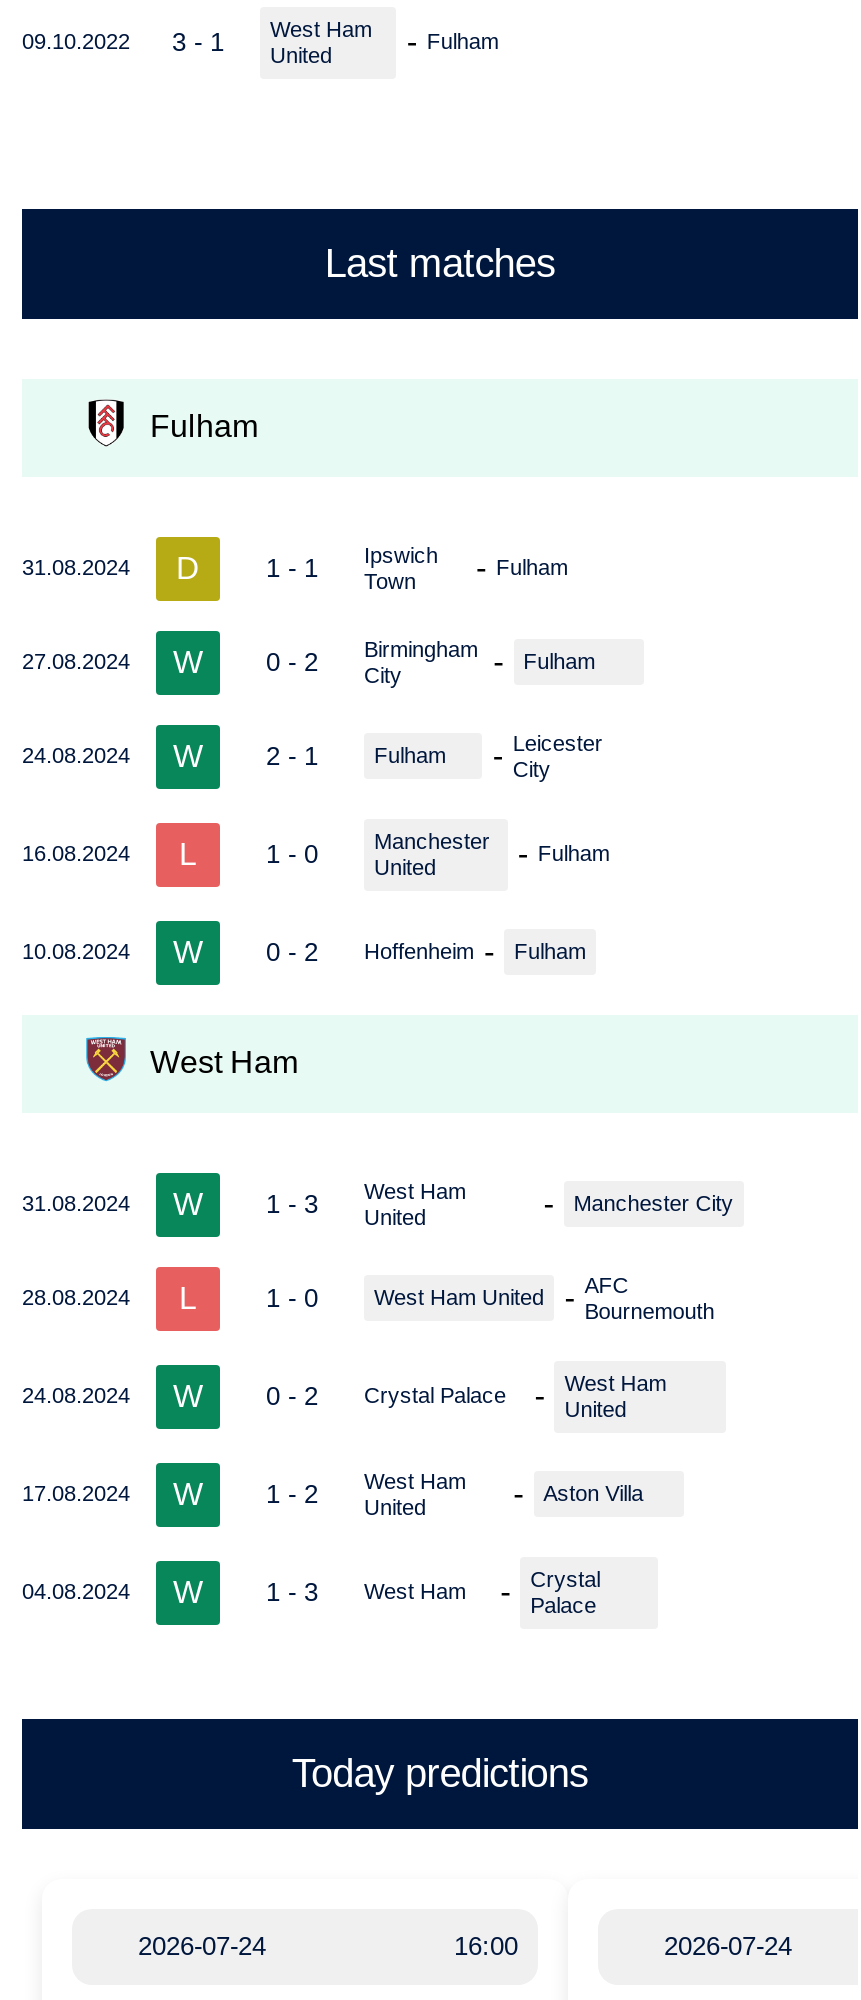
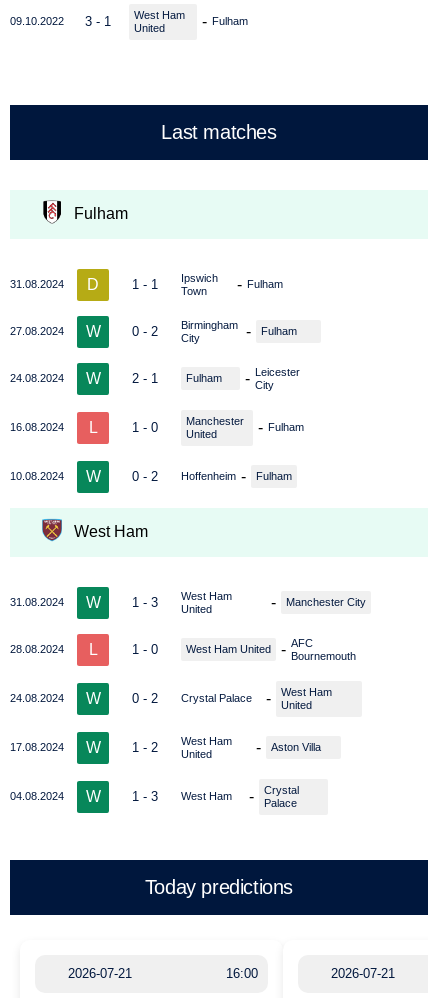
[138,1931,266,1961] 2026-07-24 -> [68,966,132,981] 2026-07-21
[664,1931,792,1961] 2026-07-24 -> [331,966,395,981] 2026-07-21

